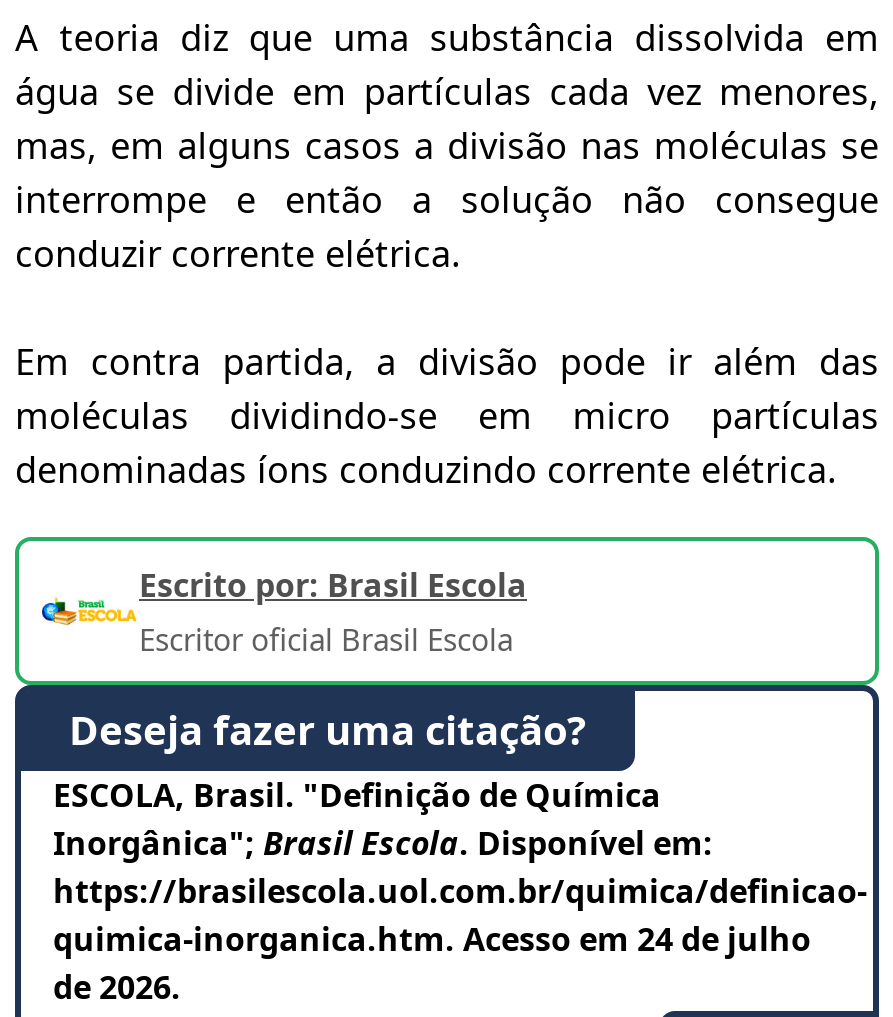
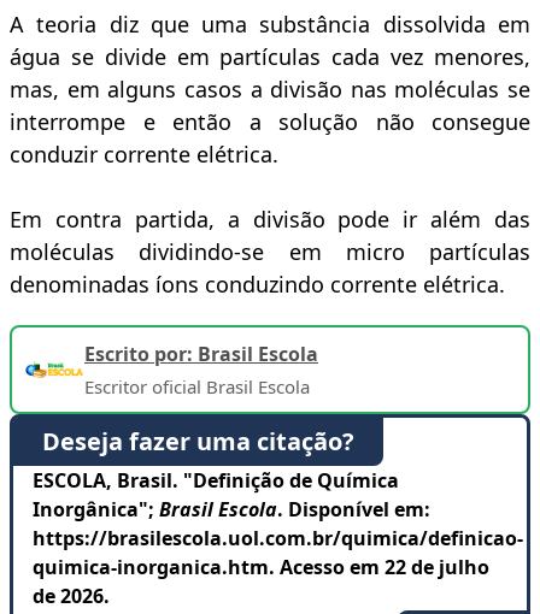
[53,917,811,961] quimica-inorganica.htm. Acesso em 24 de julho -> [33,554,489,581] quimica-inorganica.htm. Acesso em 22 de julho

